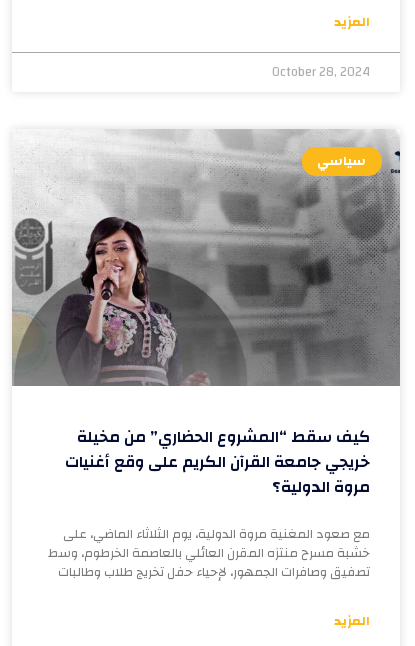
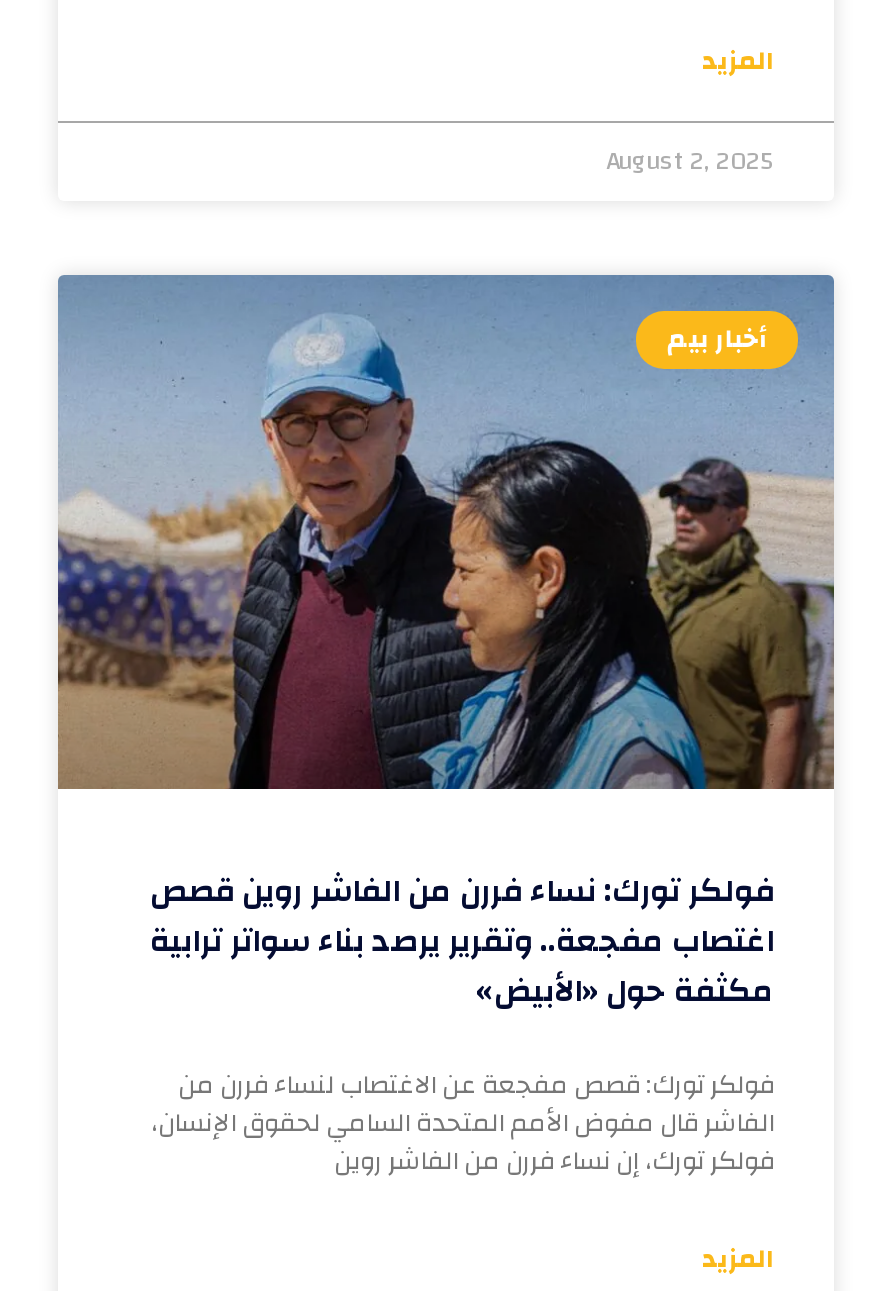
[272,60,370,84] October 28, 2024 -> [606,138,774,186] August 2, 2025
[12,129,401,387] [image] | سياسي -> [56,273,836,791] [image] | أخبار بيم
[65,421,370,501] كيف سقط “المشروع الحضاري” من مخيلة | خريجي جامعة القرآن الكريم على وقع أغنيات | مروة الدولية؟ -> [150,860,774,1020] فولكر تورك: نساء فررن من الفاشر روين قصص | اغتصاب مفجعة.. وتقرير يرصد بناء سواتر ترابية | مكثفة حول «الأبيض»
[48,521,370,583] مع صعود المغنية مروة الدولية، يوم الثلاثاء الماضي، على | خشبة مسرح منتزه المقرن العائلي بالعاصمة الخرطوم، وسط | تصفيق وصافرات الجمهور، لإحياء حفل تخريج طلاب وطالبات -> [152,1060,774,1184] فولكر تورك: قصص مفجعة عن الاغتصاب لنساء فررن من | الفاشر قال مفوض الأمم المتحدة السامي لحقوق الإنسان، | فولكر تورك، إن نساء فررن من الفاشر روين

